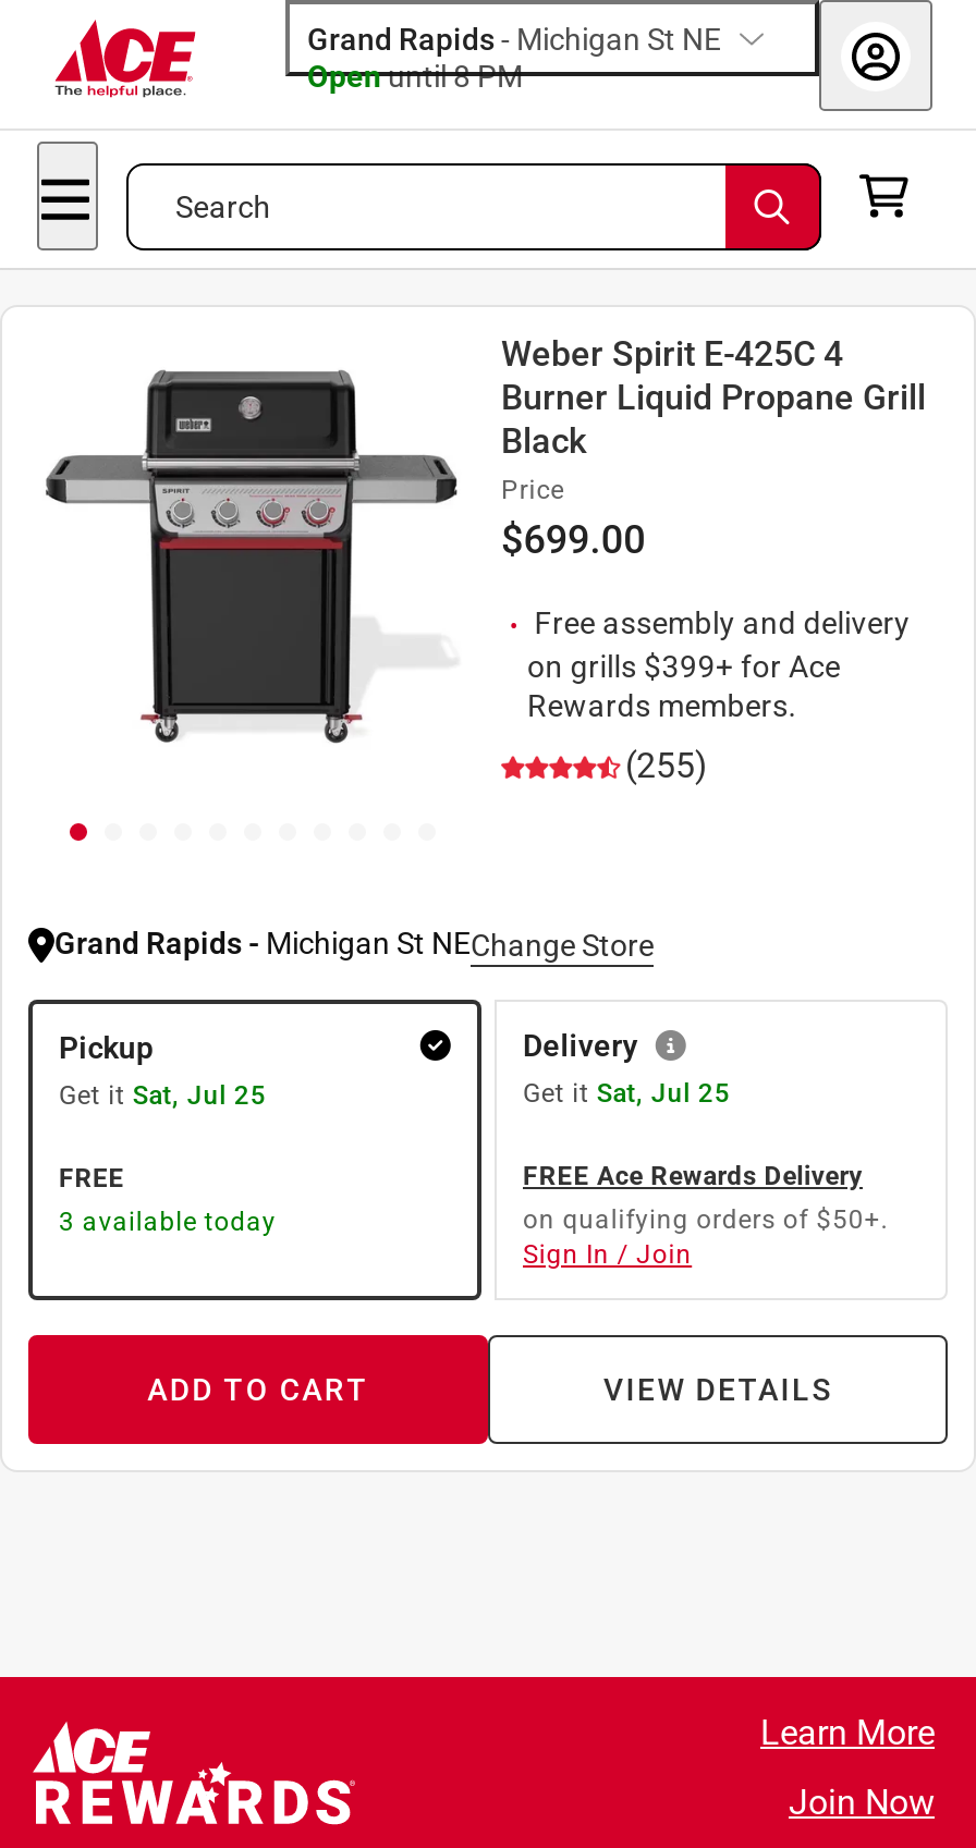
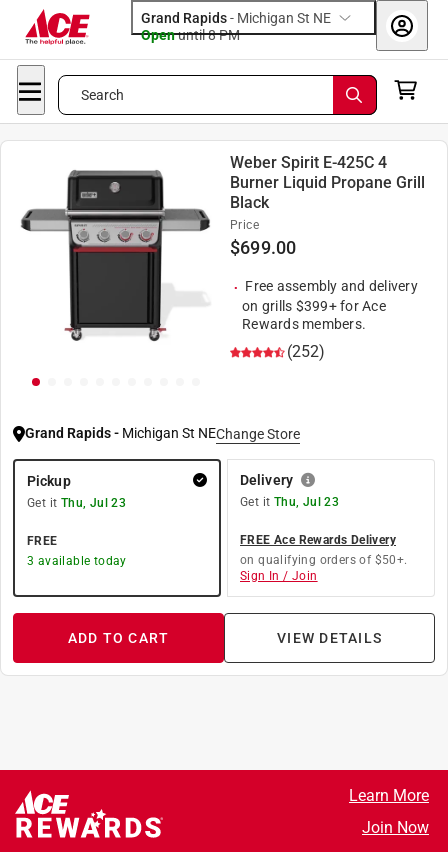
[625,745,708,786] (255) -> [287,342,325,361] (252)
[59,1080,266,1111] Get it Sat, Jul 25 -> [27,496,126,510] Get it Thu, Jul 23
[523,1078,730,1109] Get it Sat, Jul 25 -> [240,495,339,509] Get it Thu, Jul 23

